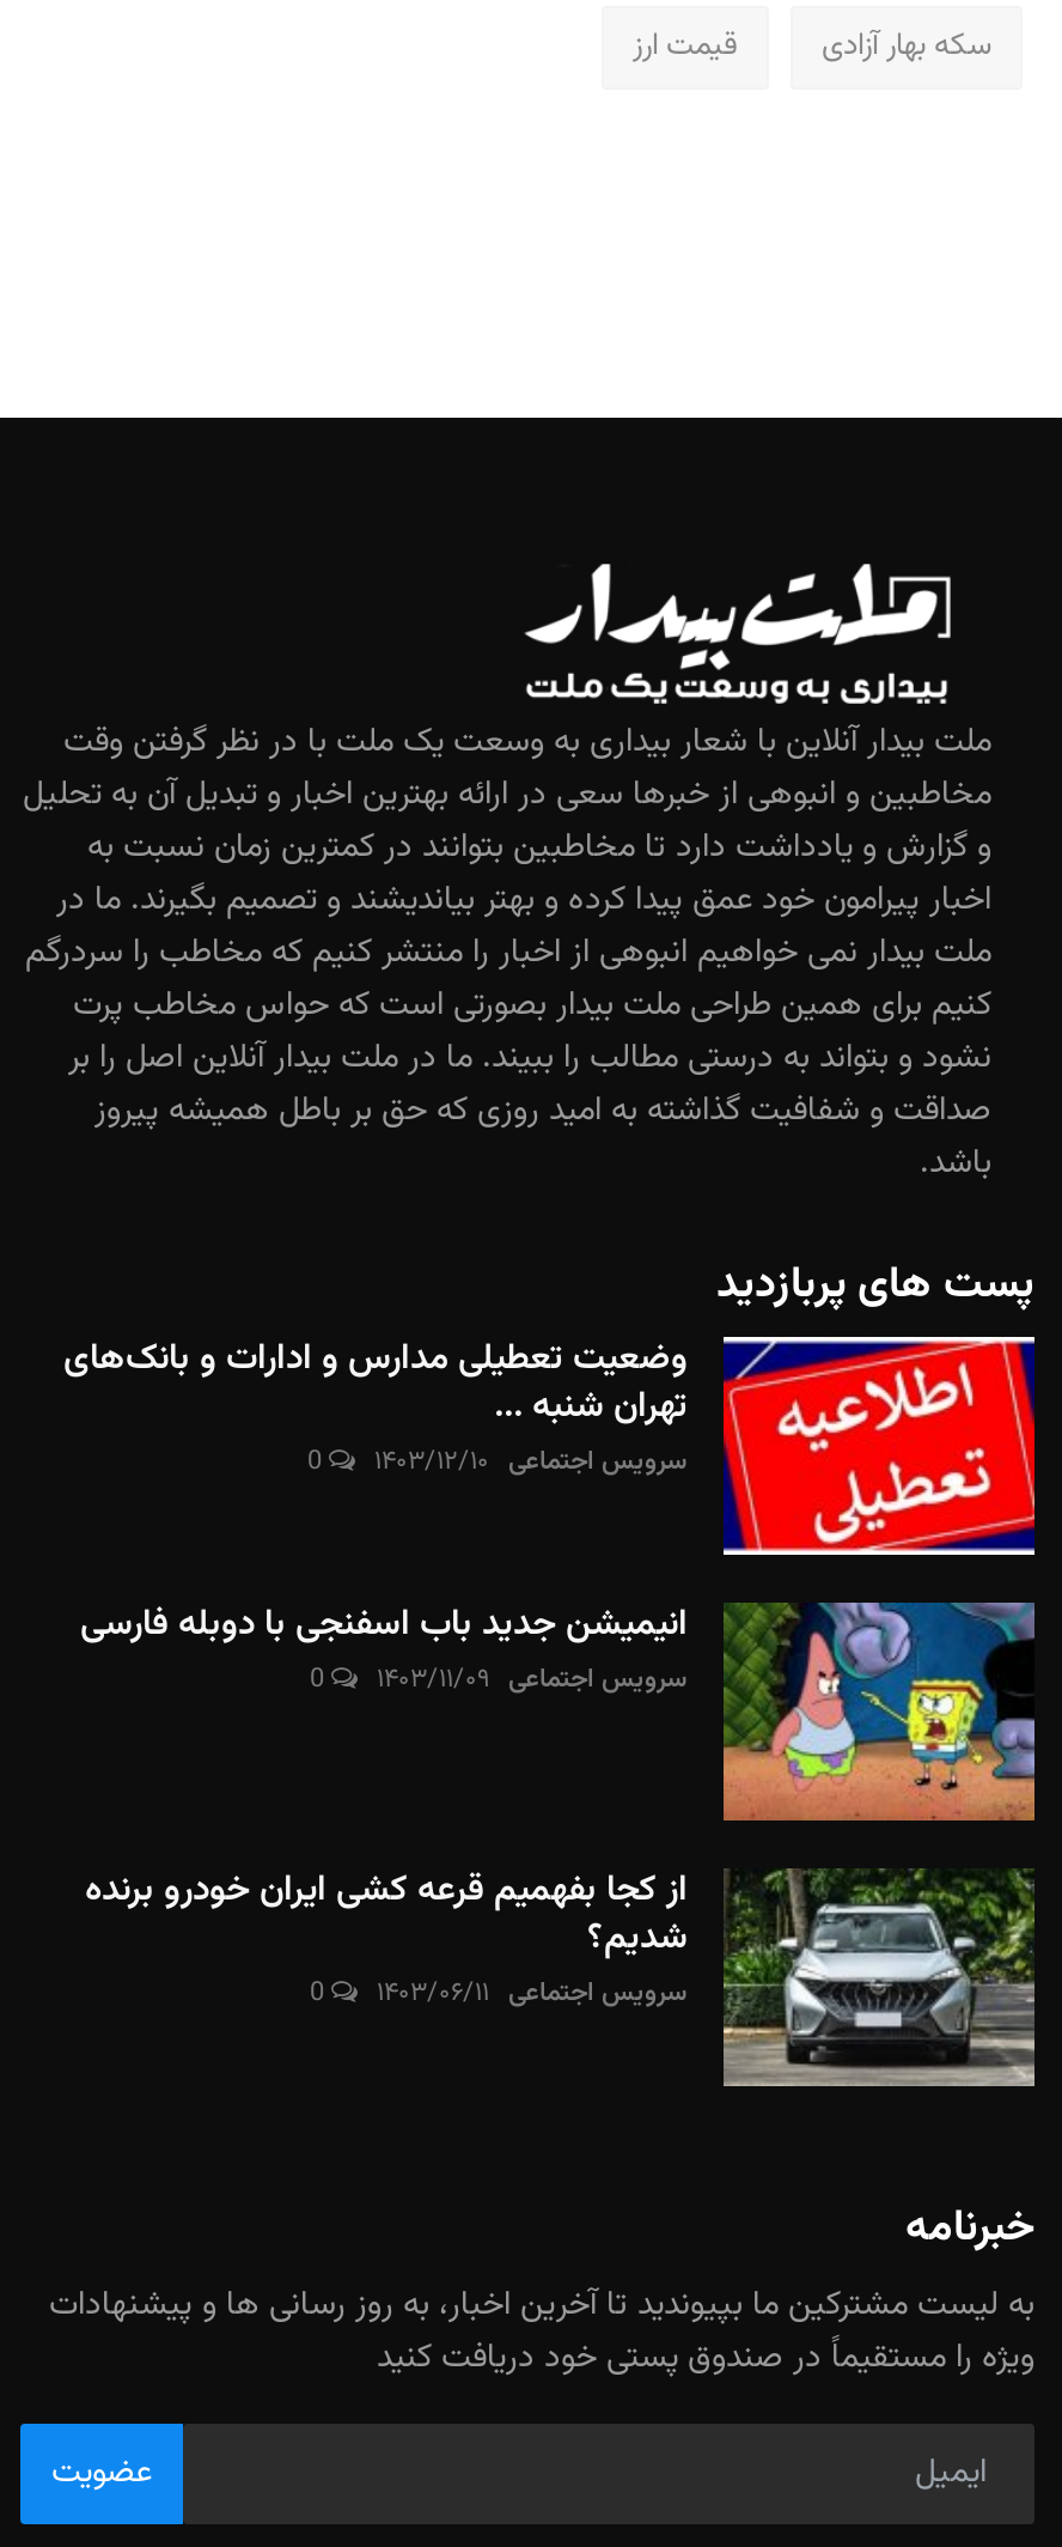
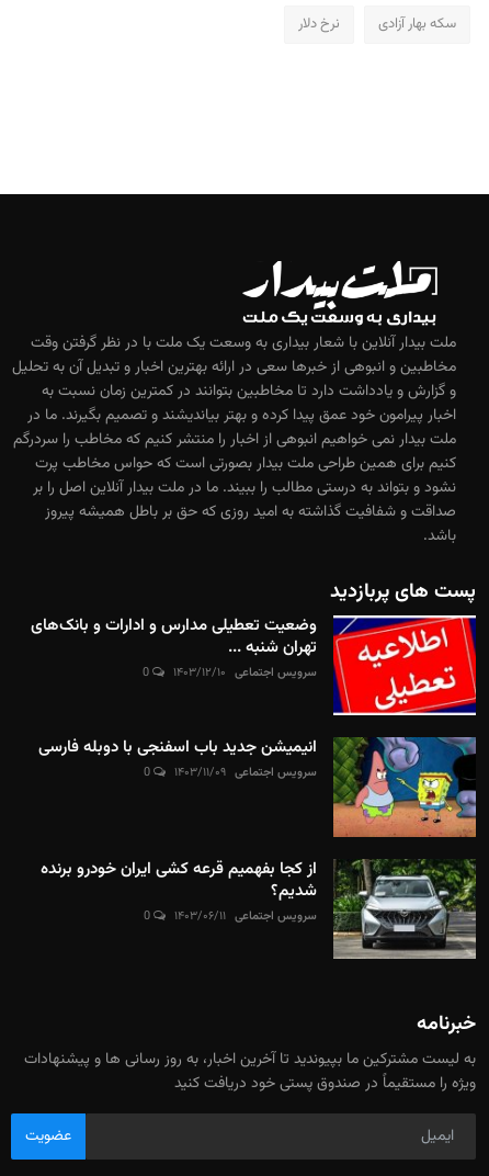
[633,24,738,72] قیمت ارز -> [298,14,340,36] نرخ دلار

